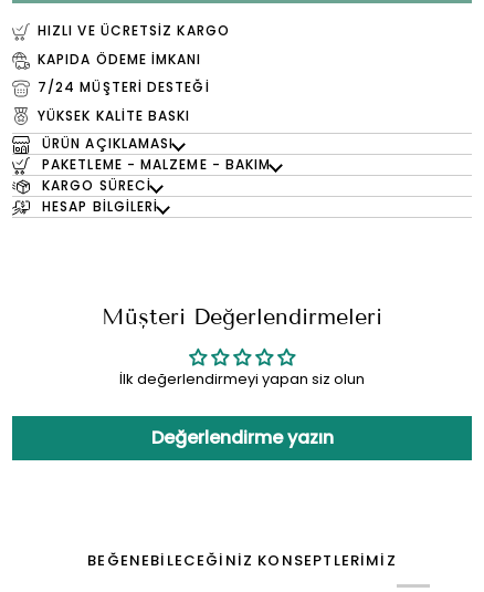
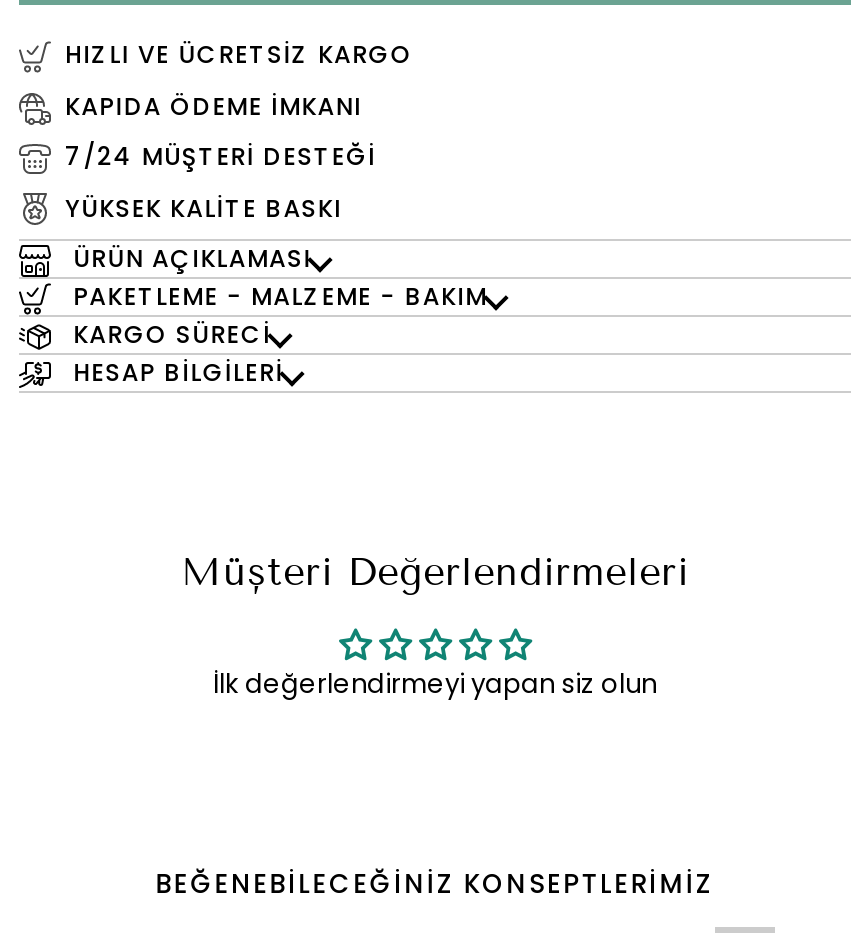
[151,424,333,450] Değerlendirme yazın -> none

